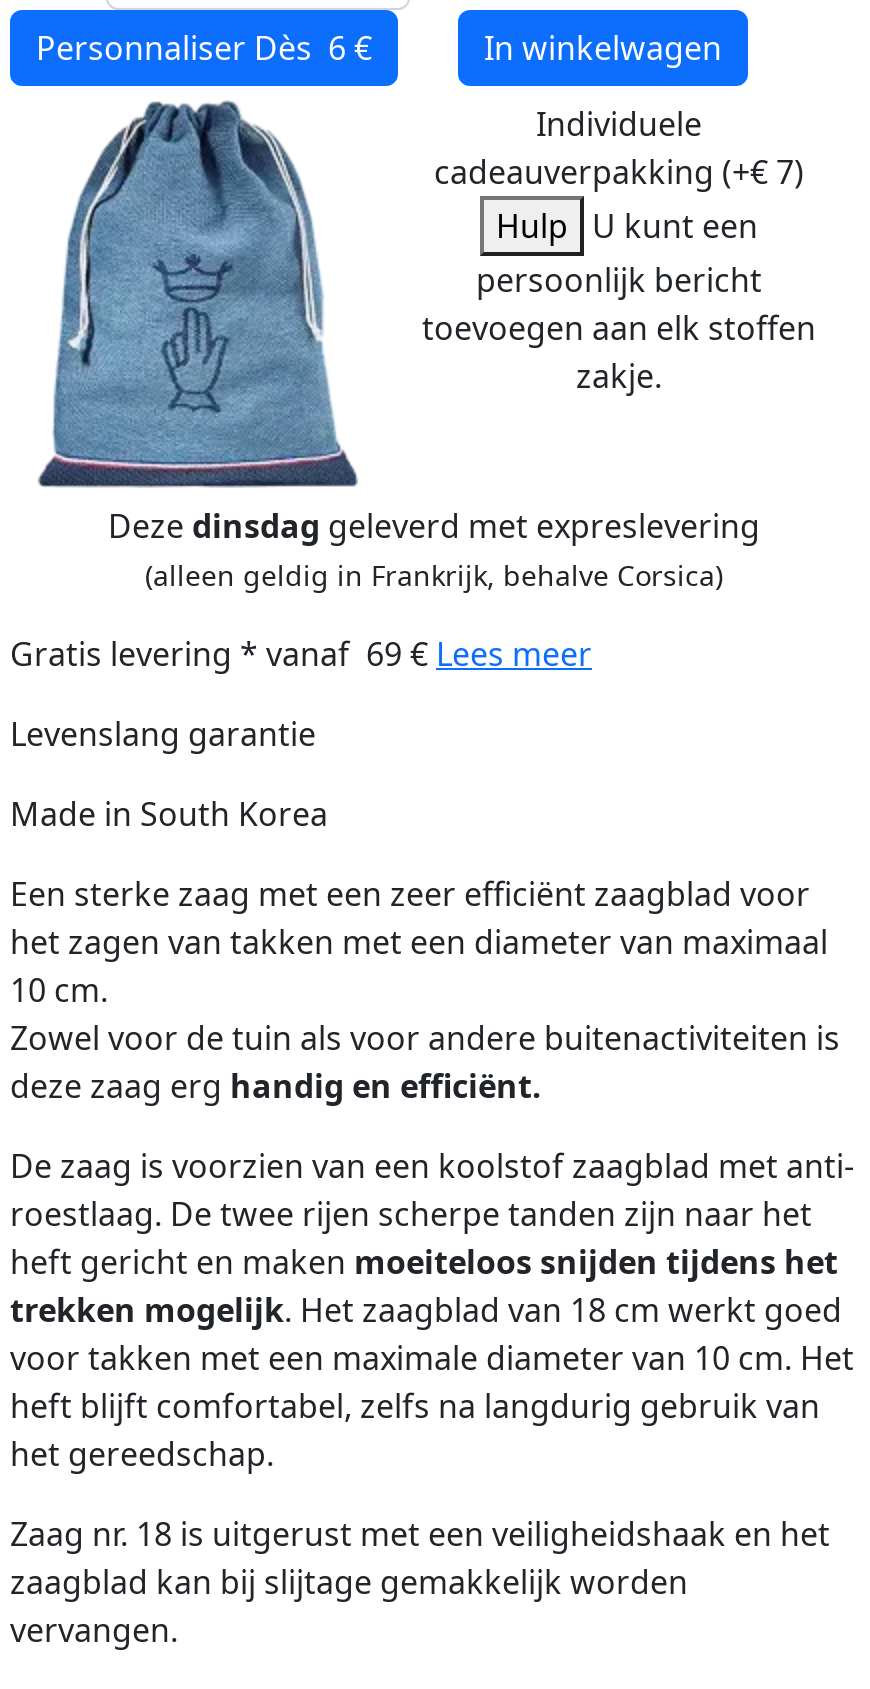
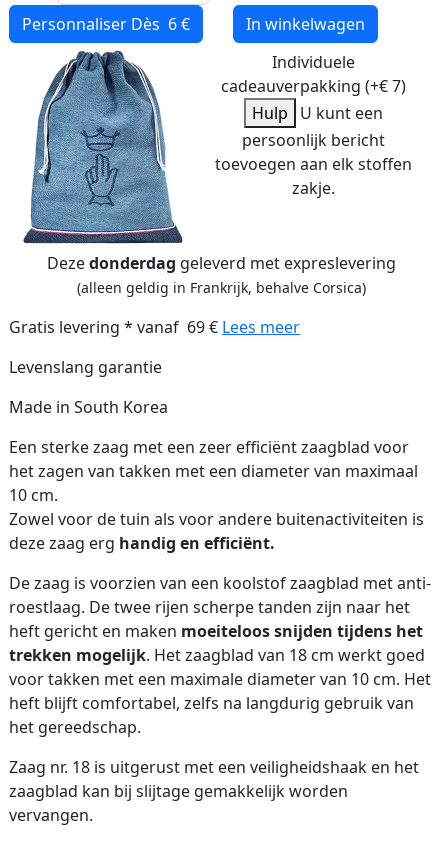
[108,503,760,547] Deze dinsdag geleverd met expreslevering -> [46,252,395,274] Deze donderdag geleverd met expreslevering

